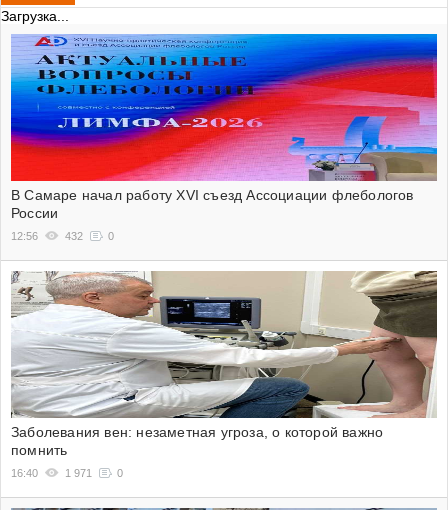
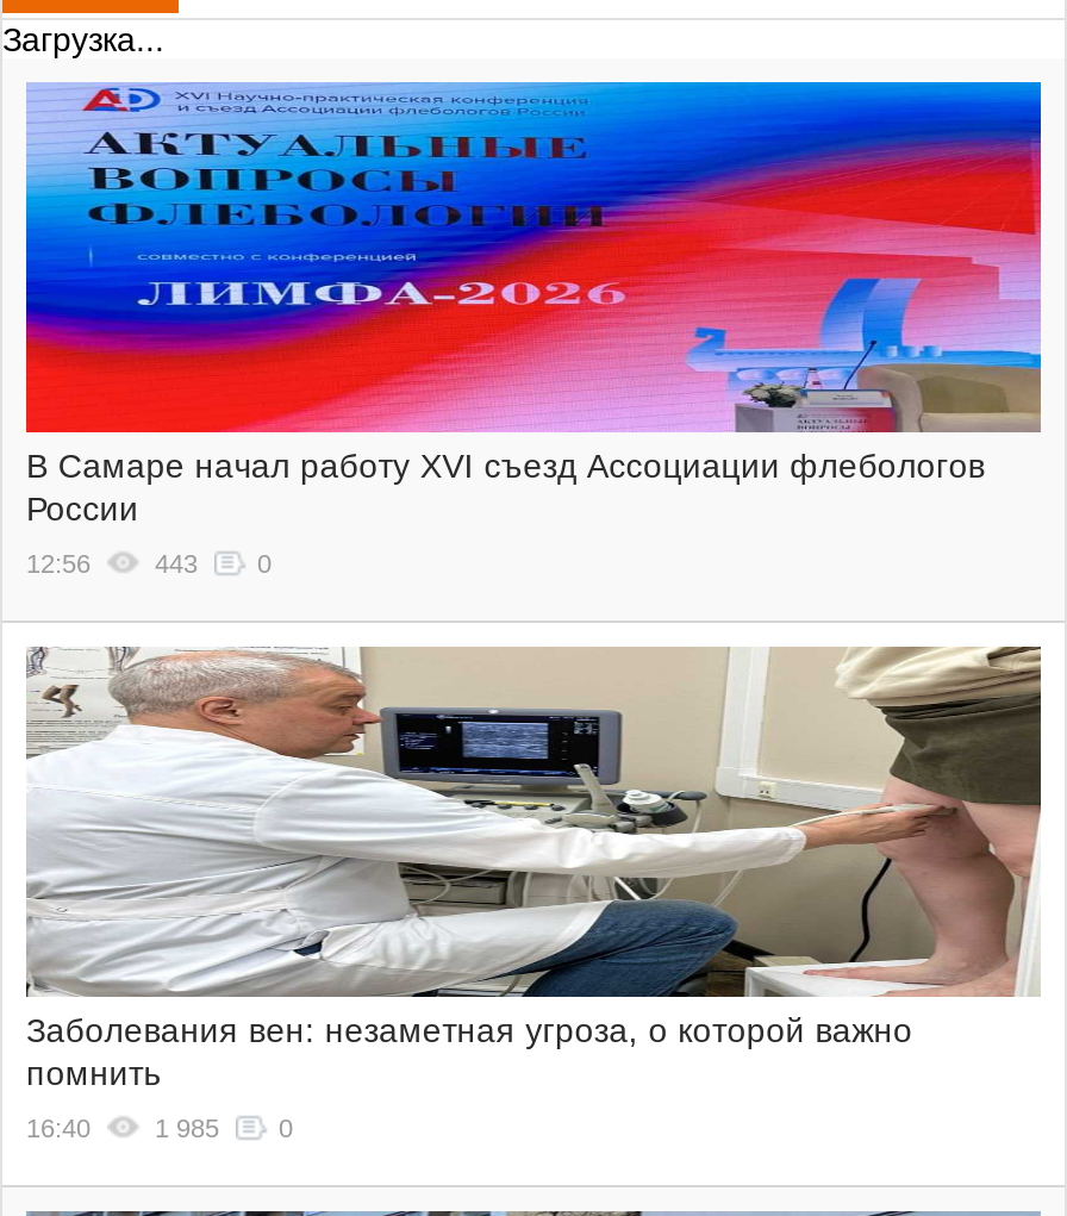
[65,230,83,242] 432 -> [155,550,198,578] 443
[65,467,92,479] 1 971 -> [155,1114,219,1143] 1 985

